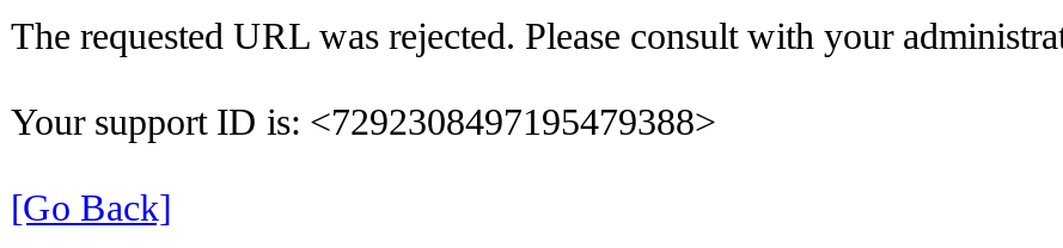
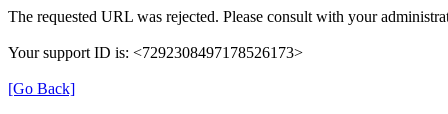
[11,101,716,142] Your support ID is: <7292308497195479388> -> [8,44,303,61] Your support ID is: <7292308497178526173>

